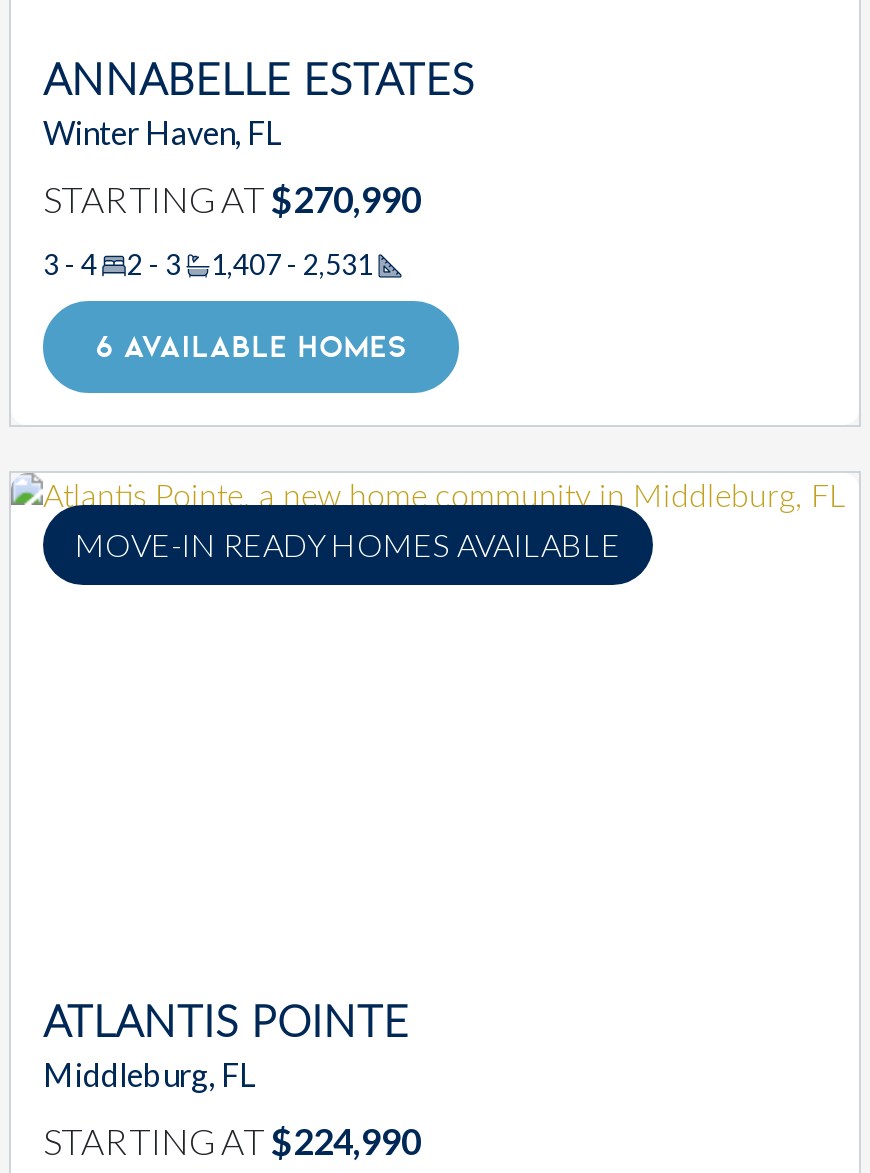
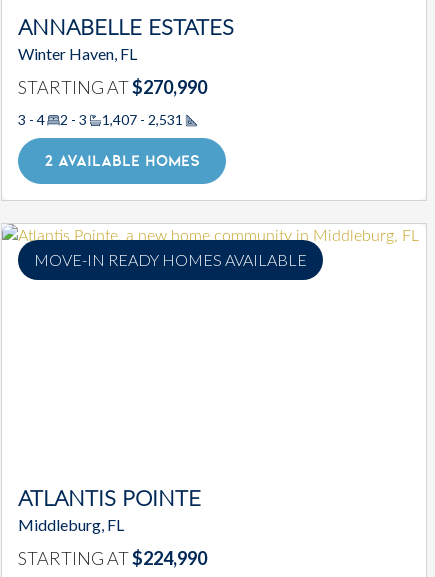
[95,326,407,364] 6 AVAILABLE HOMES -> [44,151,200,170] 2 AVAILABLE HOMES

